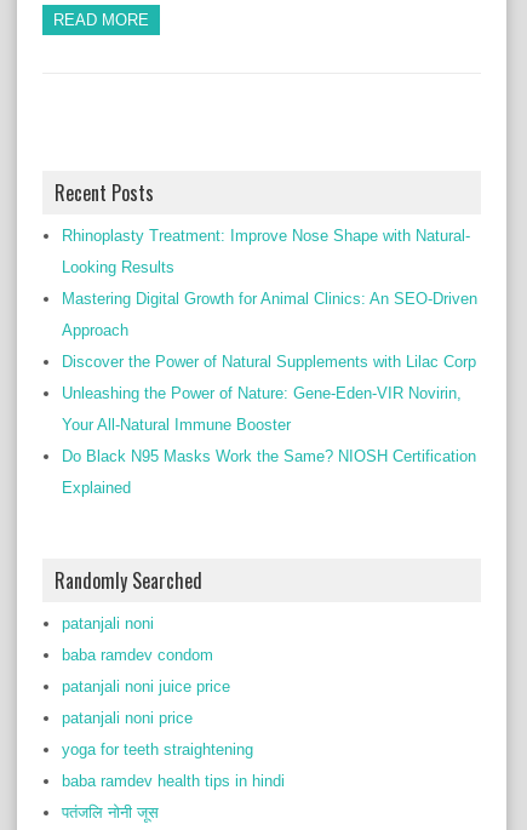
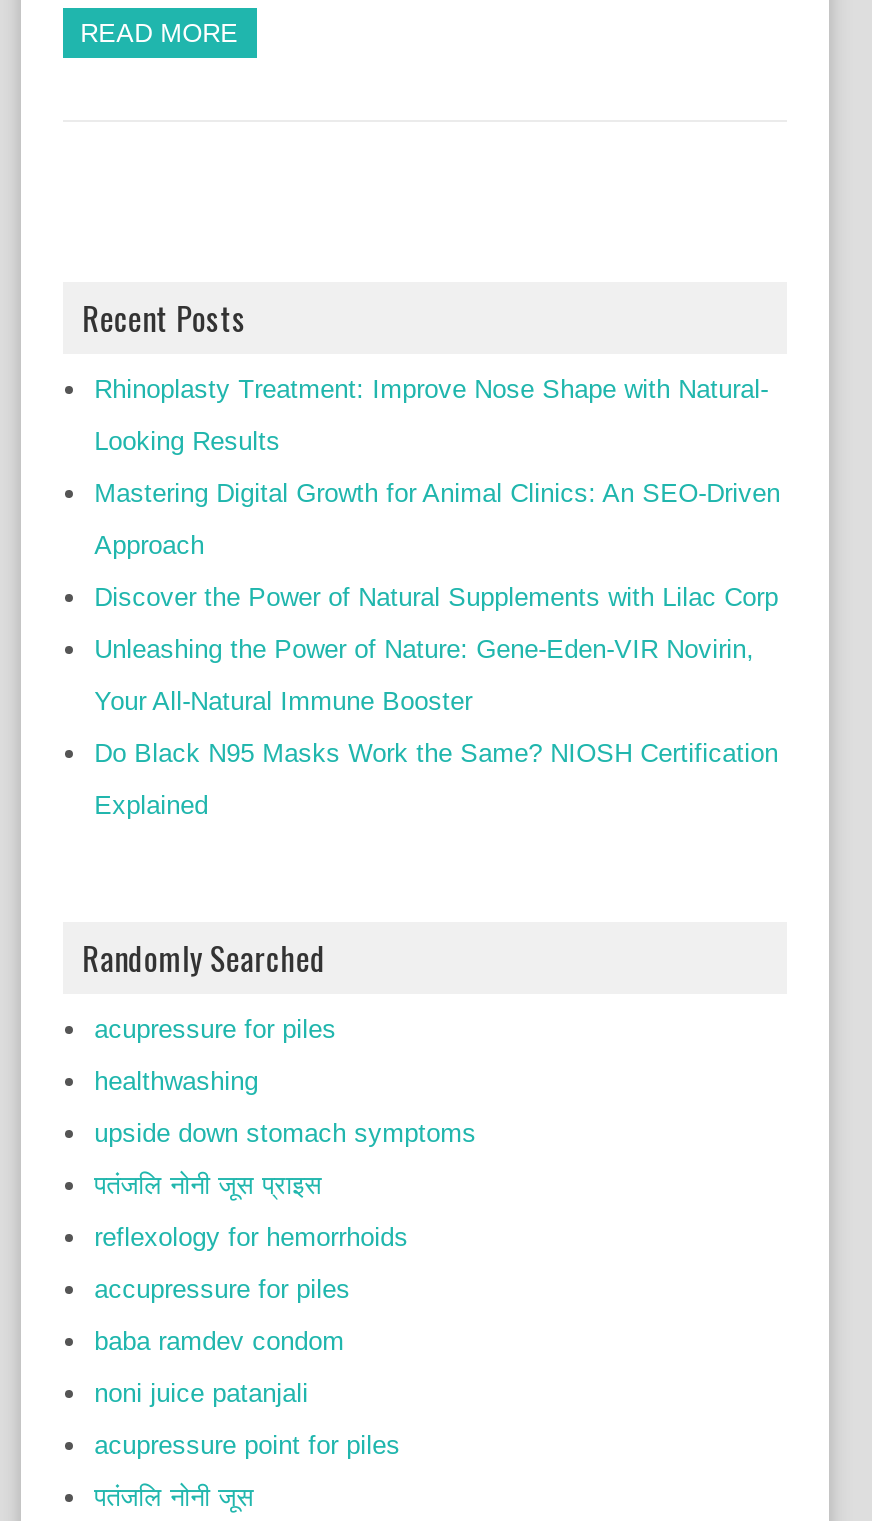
[61,614,153,632] patanjali noni -> [94,1014,476,1304] acupressure for piles | healthwashing | upside down stomach symptoms | पतंजलि नोनी जूस प्राइस | reflexology for hemorrhoids | accupressure for piles
moved [61,646,213,664] -> [94,1326,344,1356]: baba ramdev condom
[61,677,284,790] patanjali noni juice price | patanjali noni price | yoga for teeth straightening | baba ramdev health tips in hindi -> [94,1378,400,1460] noni juice patanjali | acupressure point for piles

